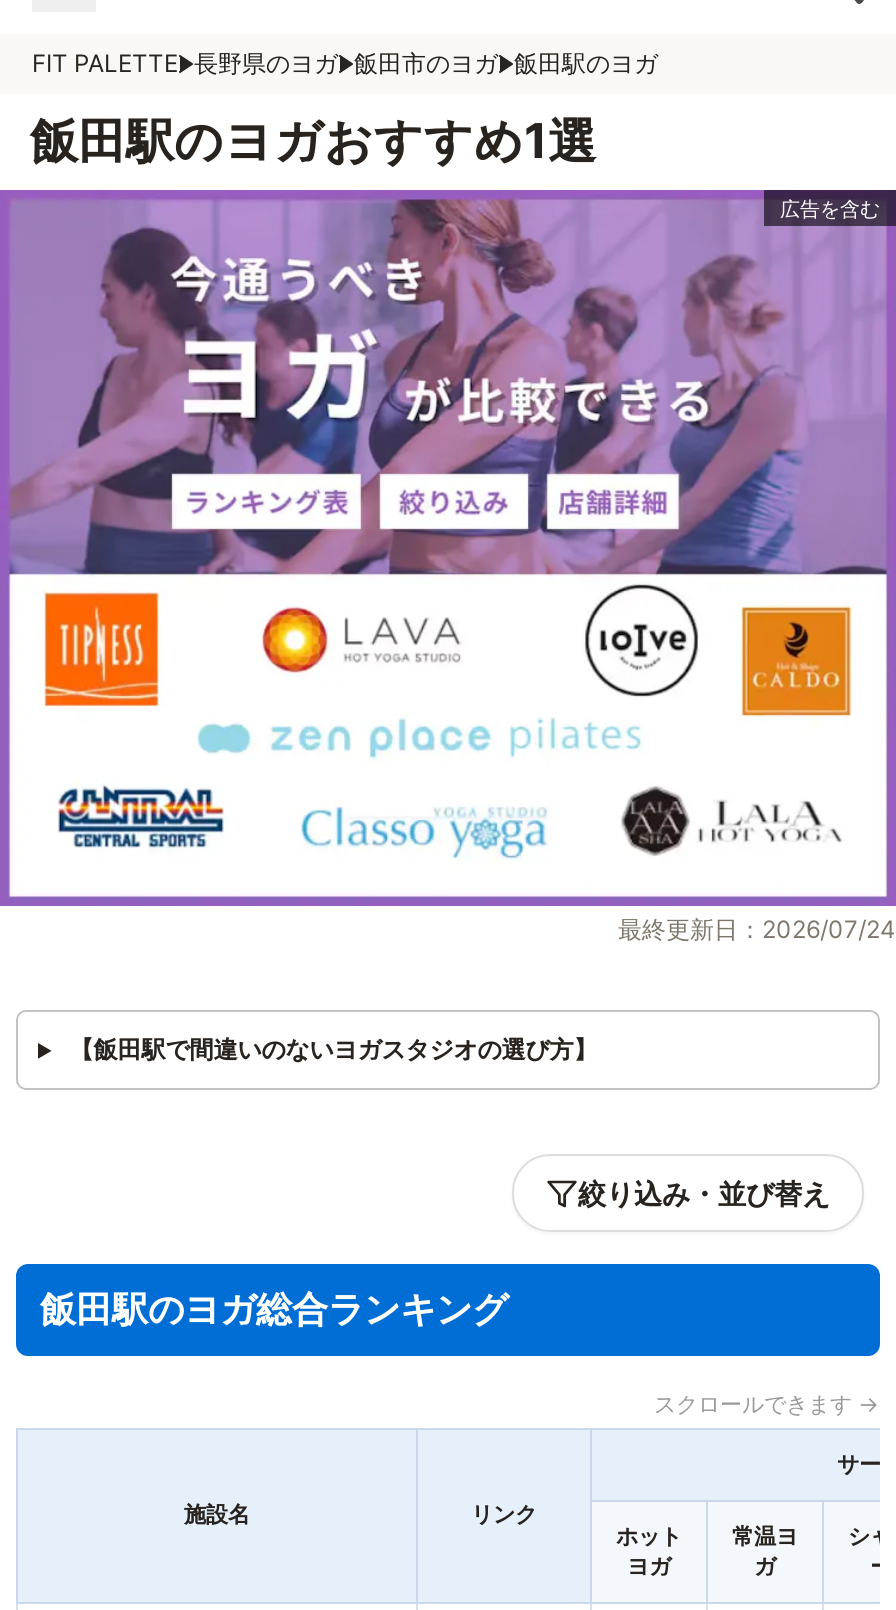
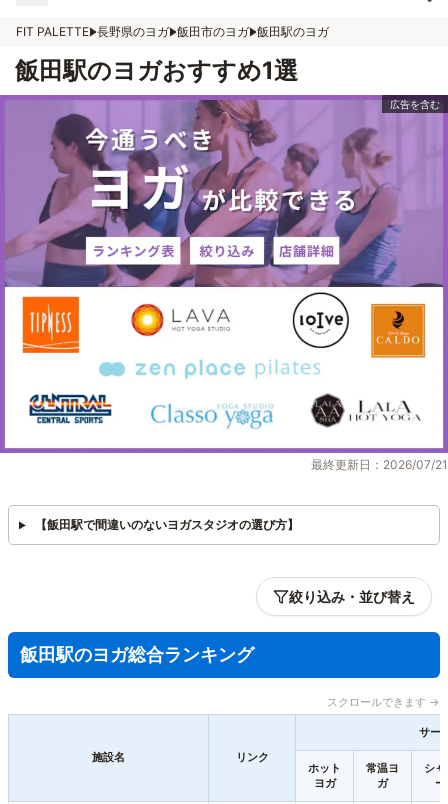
[618,915,896,945] 最終更新日：2026/07/24 -> [311,457,448,472] 最終更新日：2026/07/21

